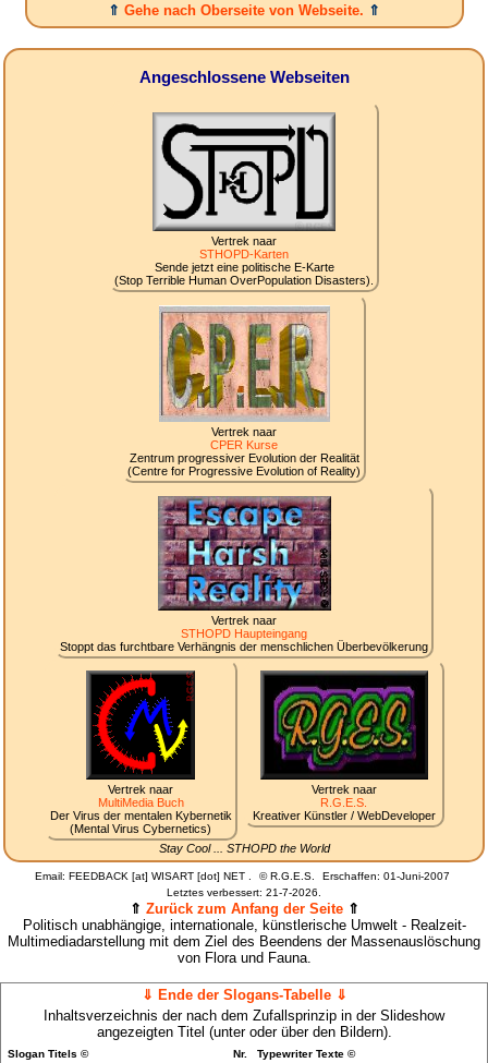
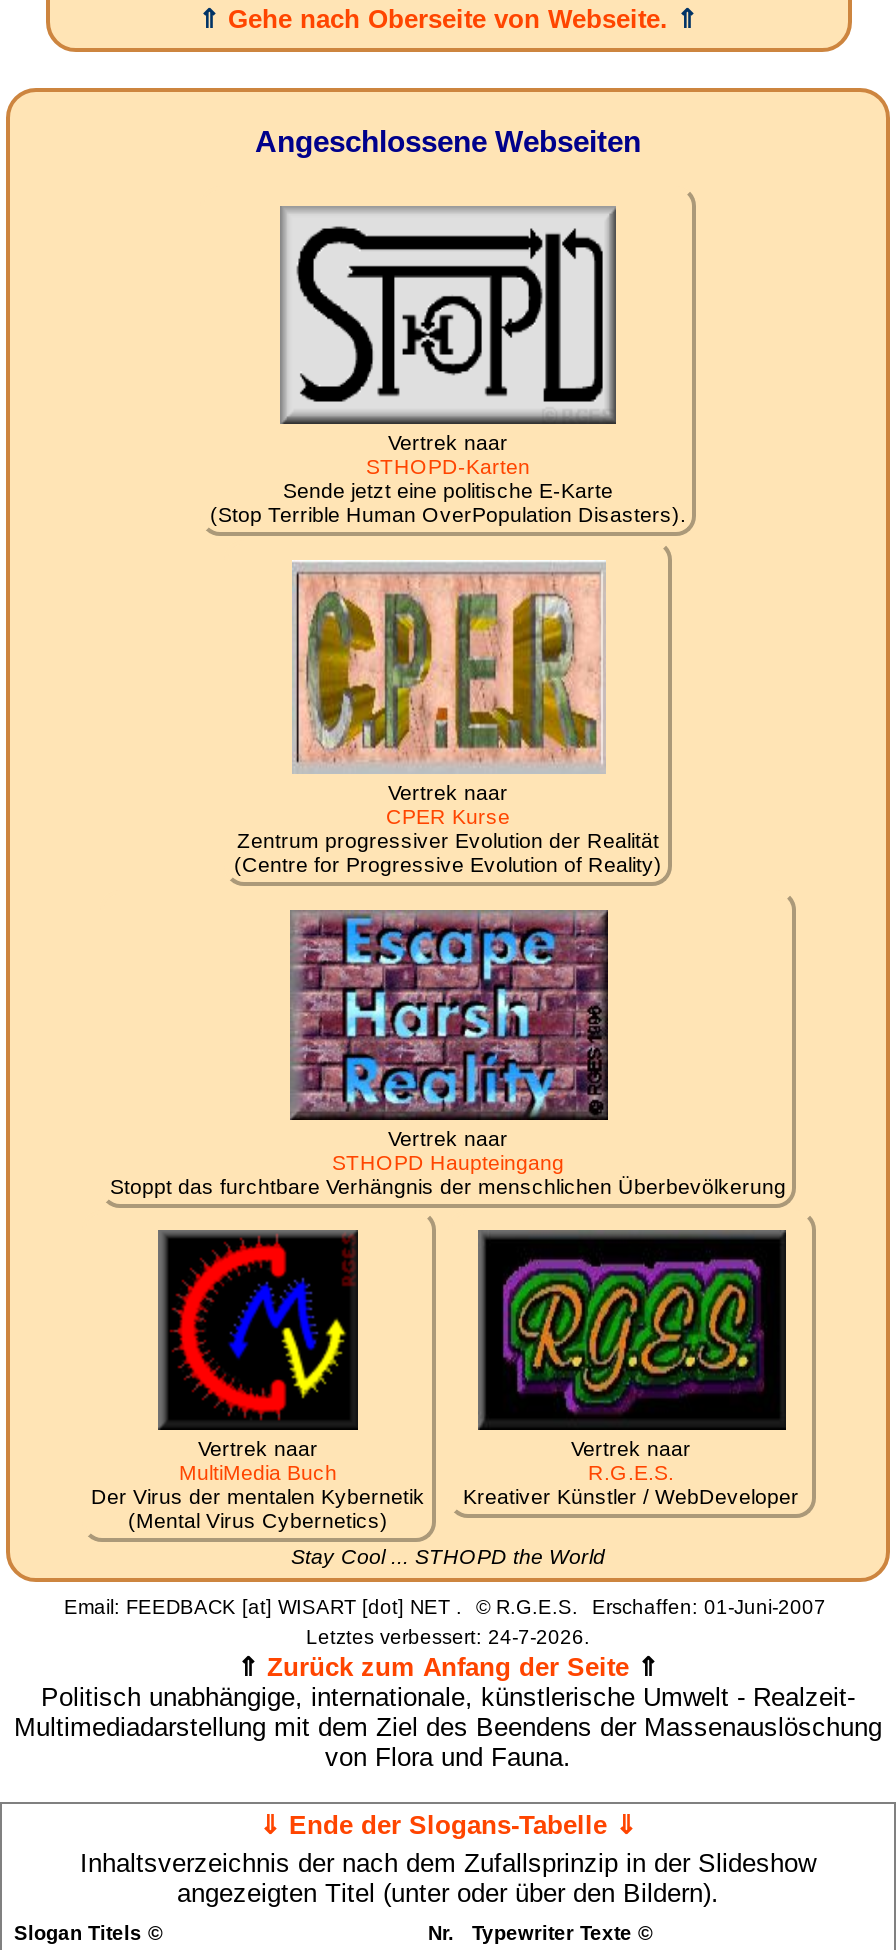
[167,887,321,899] Letztes verbessert: 21-7-2026. -> [306,1627,590,1649] Letztes verbessert: 24-7-2026.

